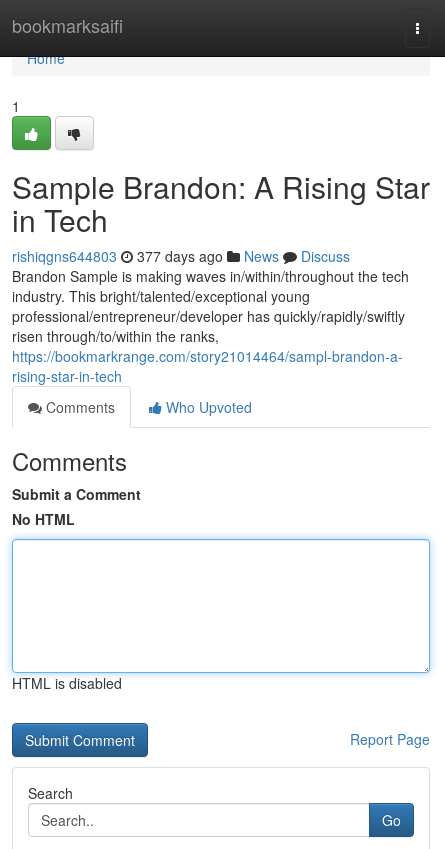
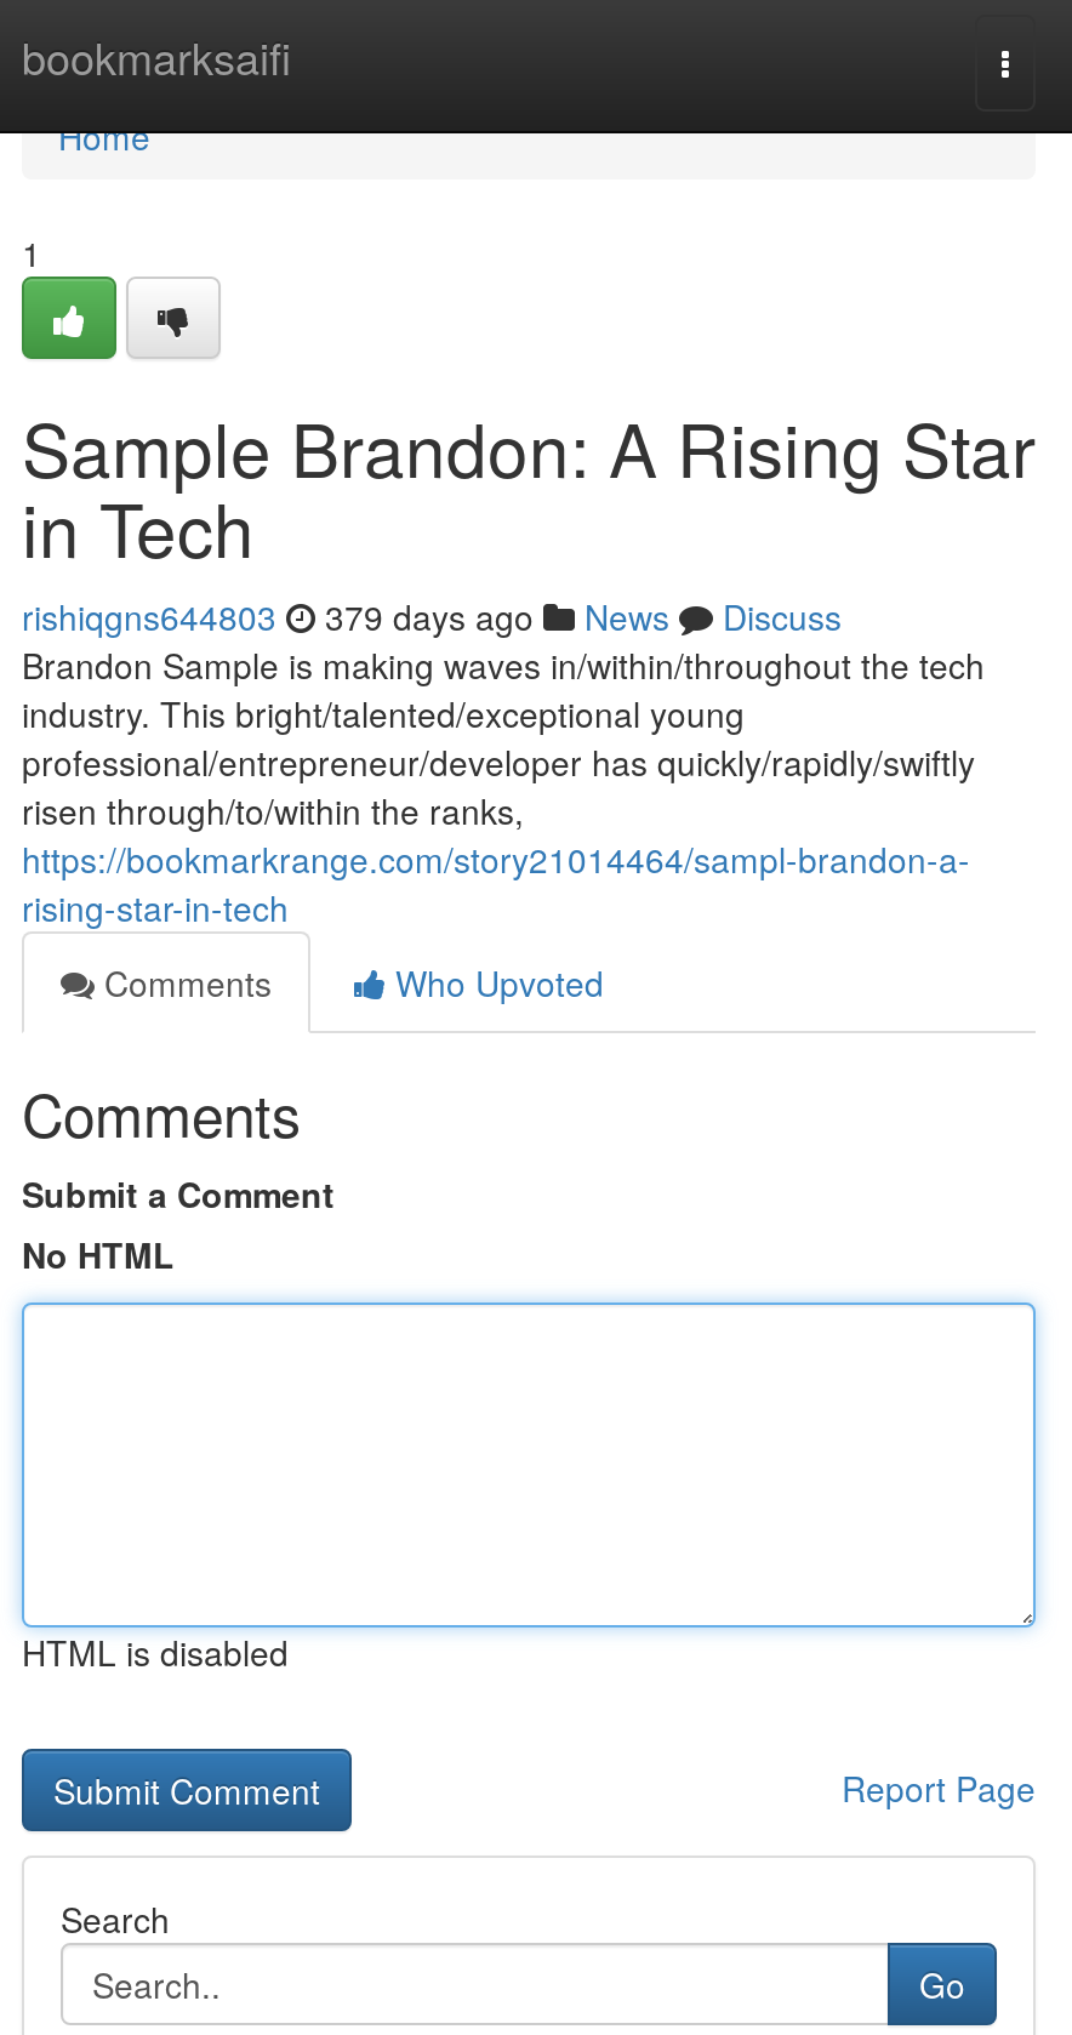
[12,246,350,266] rishiqgns644803 377 days ago News Discuss -> [22,592,842,640] rishiqgns644803 379 days ago News Discuss

